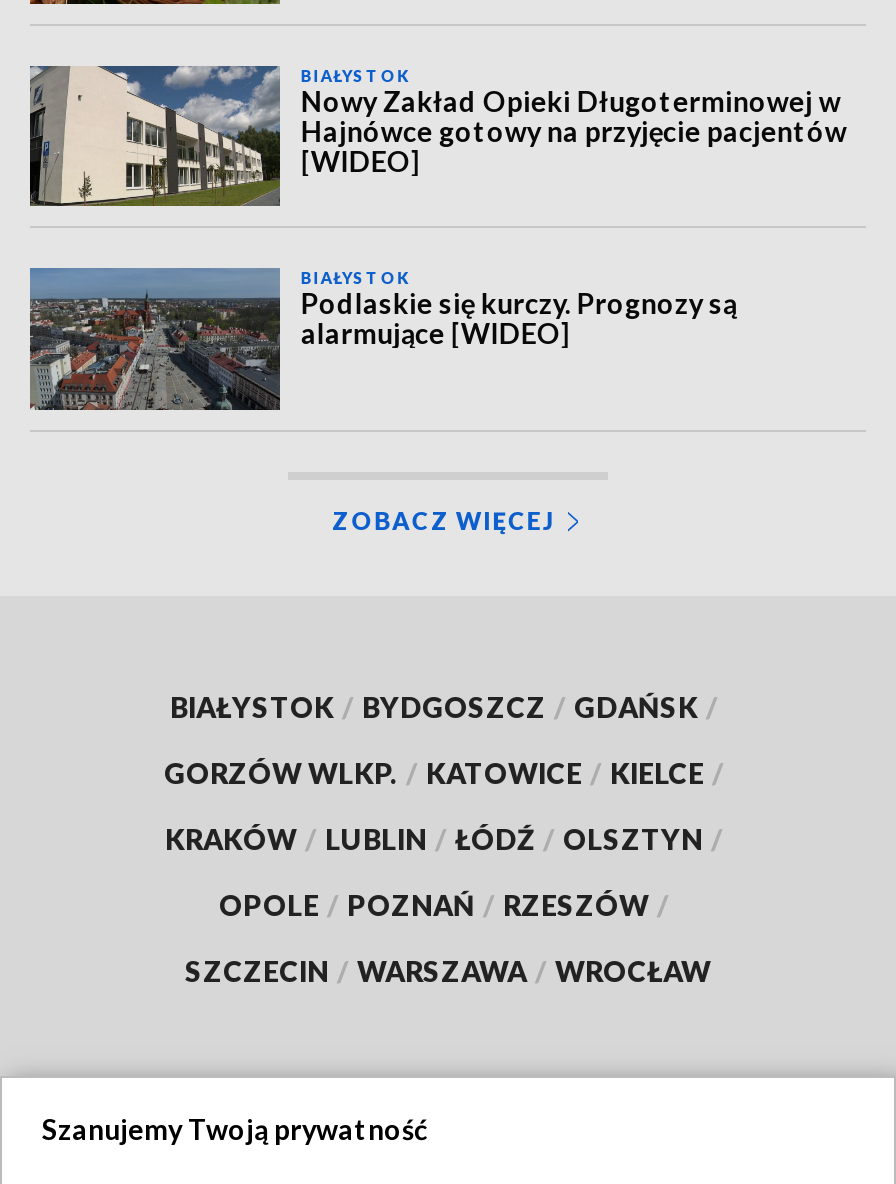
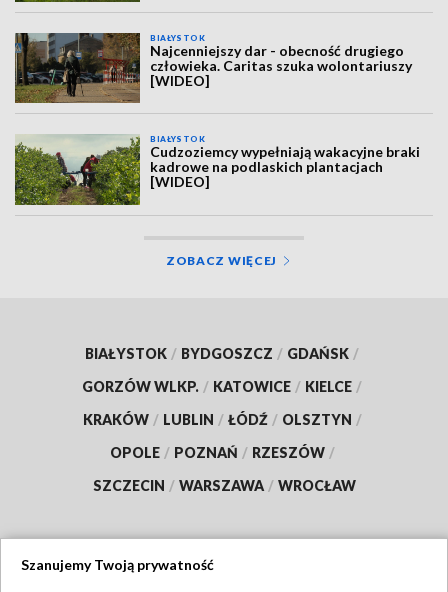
[28,64,847,206] [image] | Nowy Zakład Opieki Długoterminowej w | Hajnówce gotowy na przyjęcie pacjentów -> [14,32,412,103] [image] | Najcenniejszy dar - obecność drugiego | człowieka. Caritas szuka wolontariuszy
[28,266,737,410] [image] | Podlaskie się kurczy. Prognozy są | alarmujące [WIDEO] -> [15,134,420,205] [image] | Cudzoziemcy wypełniają wakacyjne braki | kadrowe na podlaskich plantacjach | [WIDEO]

